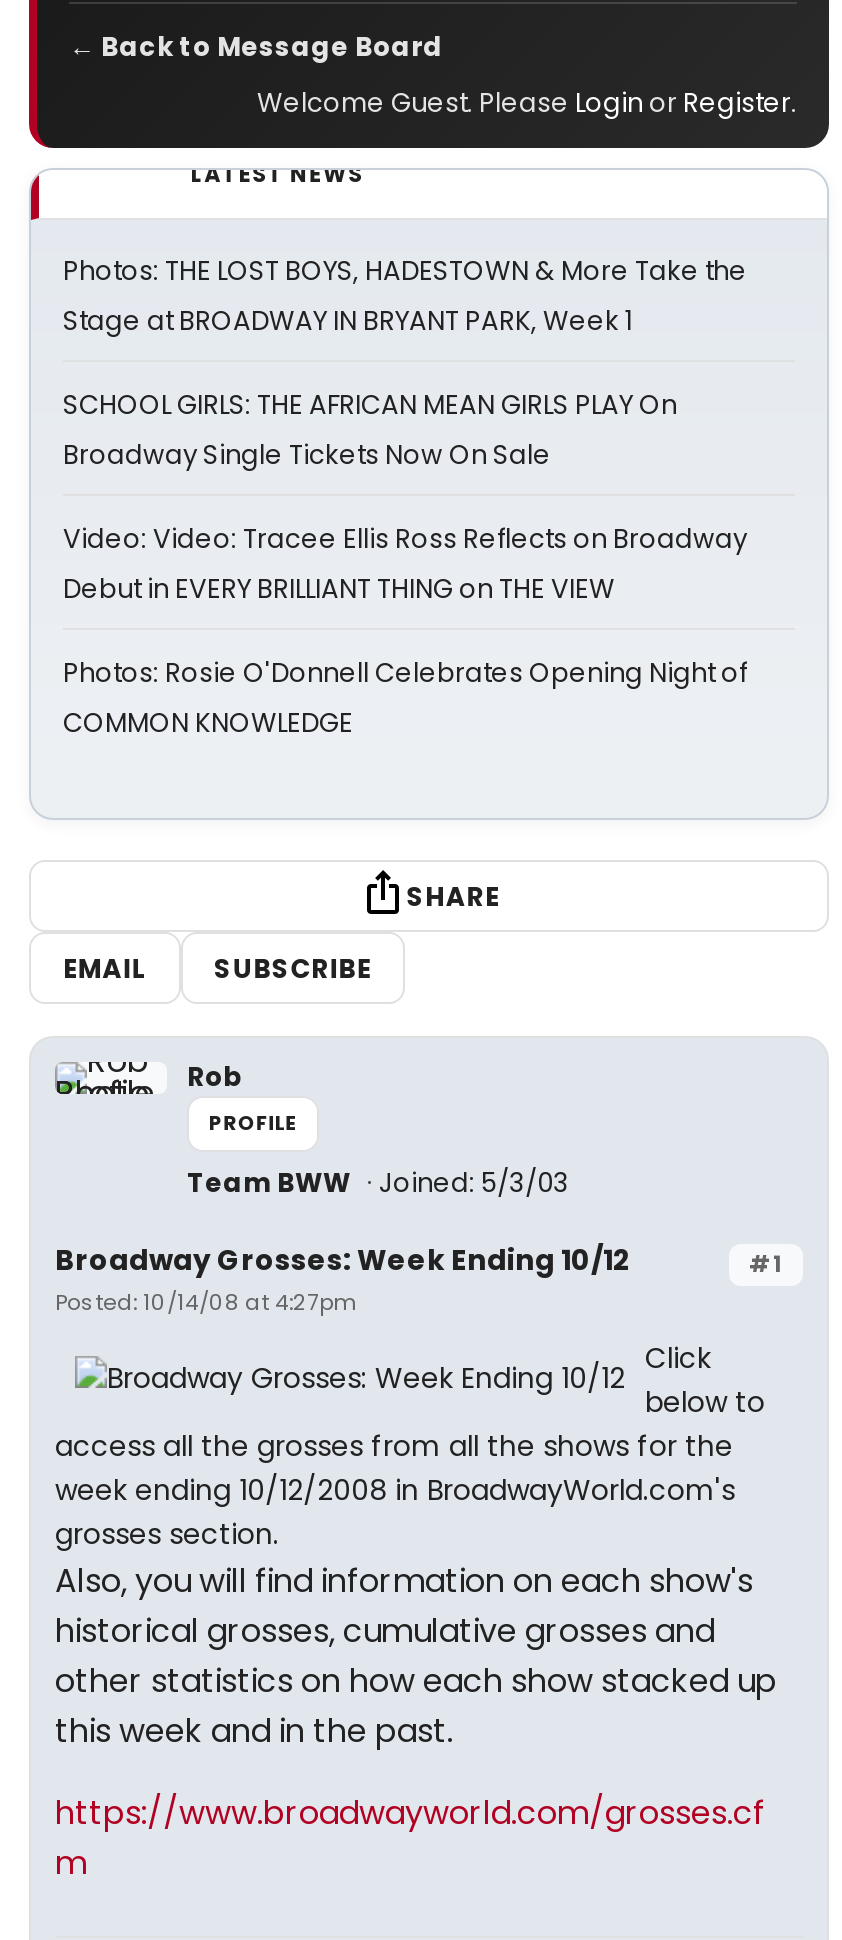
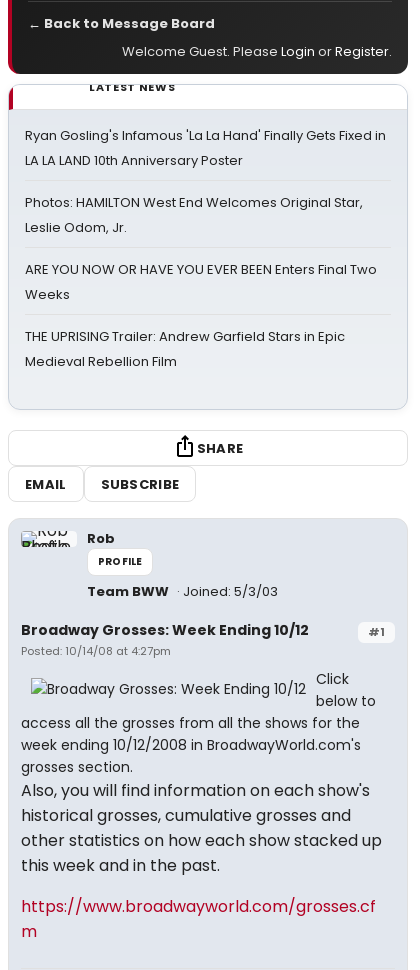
[63,252,747,340] Photos: THE LOST BOYS, HADESTOWN & More Take the | Stage at BROADWAY IN BRYANT PARK, Week 1 -> [25,126,386,170] Ryan Gosling's Infamous 'La La Hand' Finally Gets Fixed in | LA LA LAND 10th Anniversary Poster
[63,386,677,474] SCHOOL GIRLS: THE AFRICAN MEAN GIRLS PLAY On | Broadway Single Tickets Now On Sale -> [25,193,363,237] Photos: HAMILTON West End Welcomes Original Star, | Leslie Odom, Jr.
[63,520,747,608] Video: Video: Tracee Ellis Ross Reflects on Broadway | Debut in EVERY BRILLIANT THING on THE VIEW -> [25,260,377,304] ARE YOU NOW OR HAVE YOU EVER BEEN Enters Final Two | Weeks
[63,654,747,742] Photos: Rosie O'Donnell Celebrates Opening Night of | COMMON KNOWLEDGE -> [25,327,345,371] THE UPRISING Trailer: Andrew Garfield Stars in Epic | Medieval Rebellion Film

